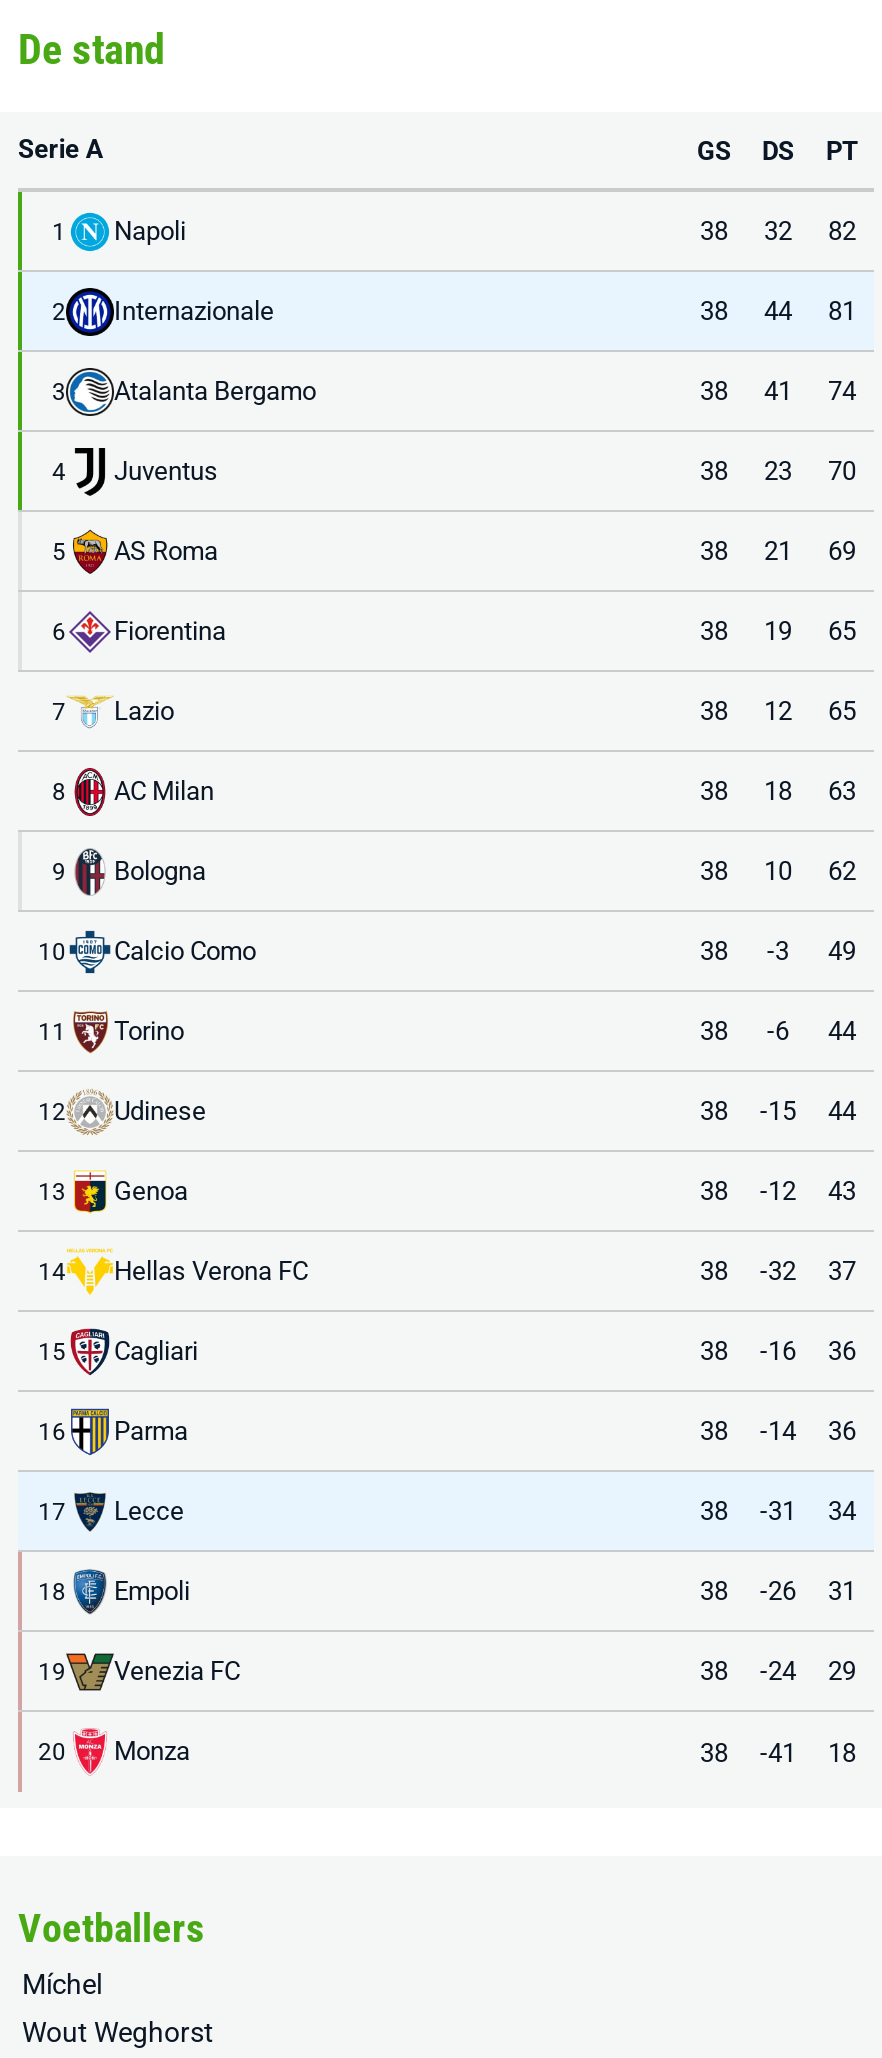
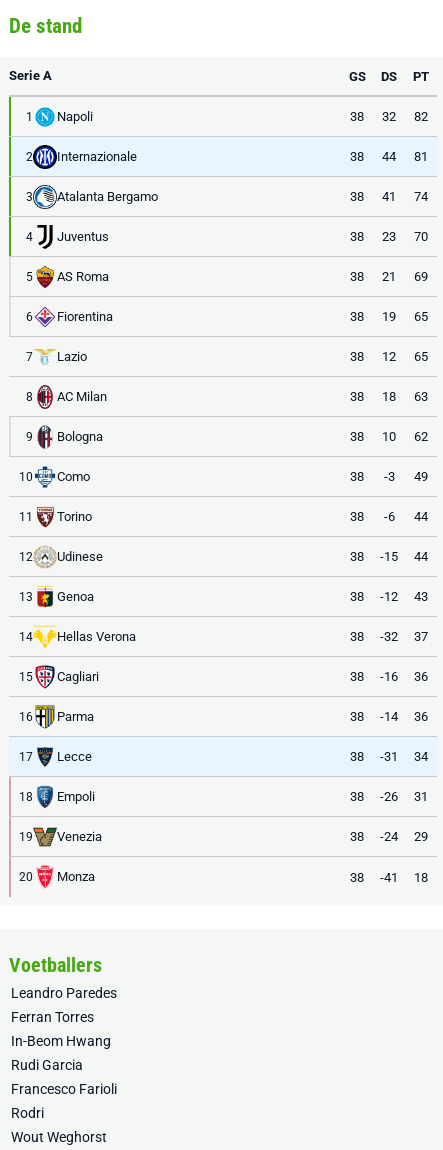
[114,935,256,965] Calcio Como -> [57,468,90,483] Como
[114,1255,308,1285] Hellas Verona FC -> [57,628,136,643] Hellas Verona
[114,1655,240,1685] Venezia FC -> [57,828,102,843] Venezia
[22,1968,102,2000] Míchel -> [11,985,117,1121] Leandro Paredes | Ferran Torres | In-Beom Hwang | Rudi Garcia | Francesco Farioli | Rodri

